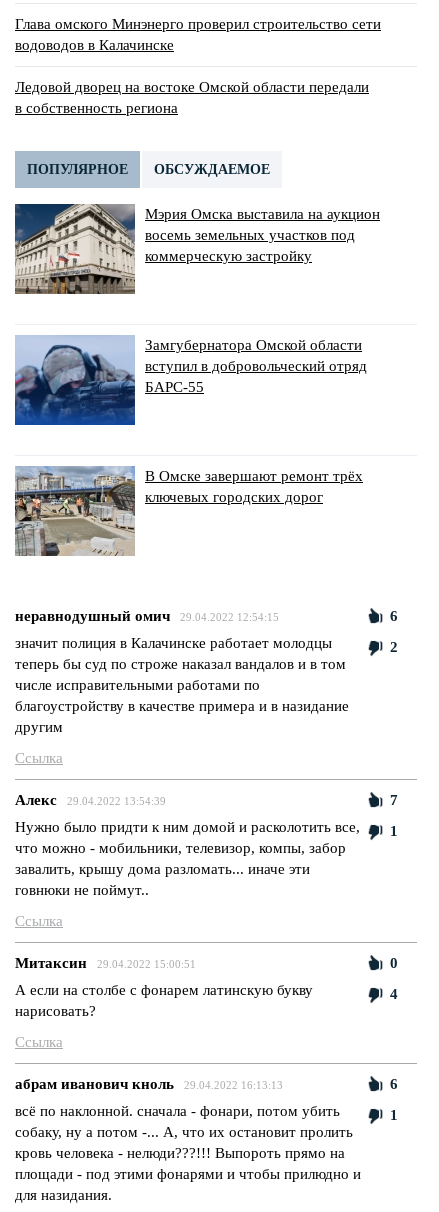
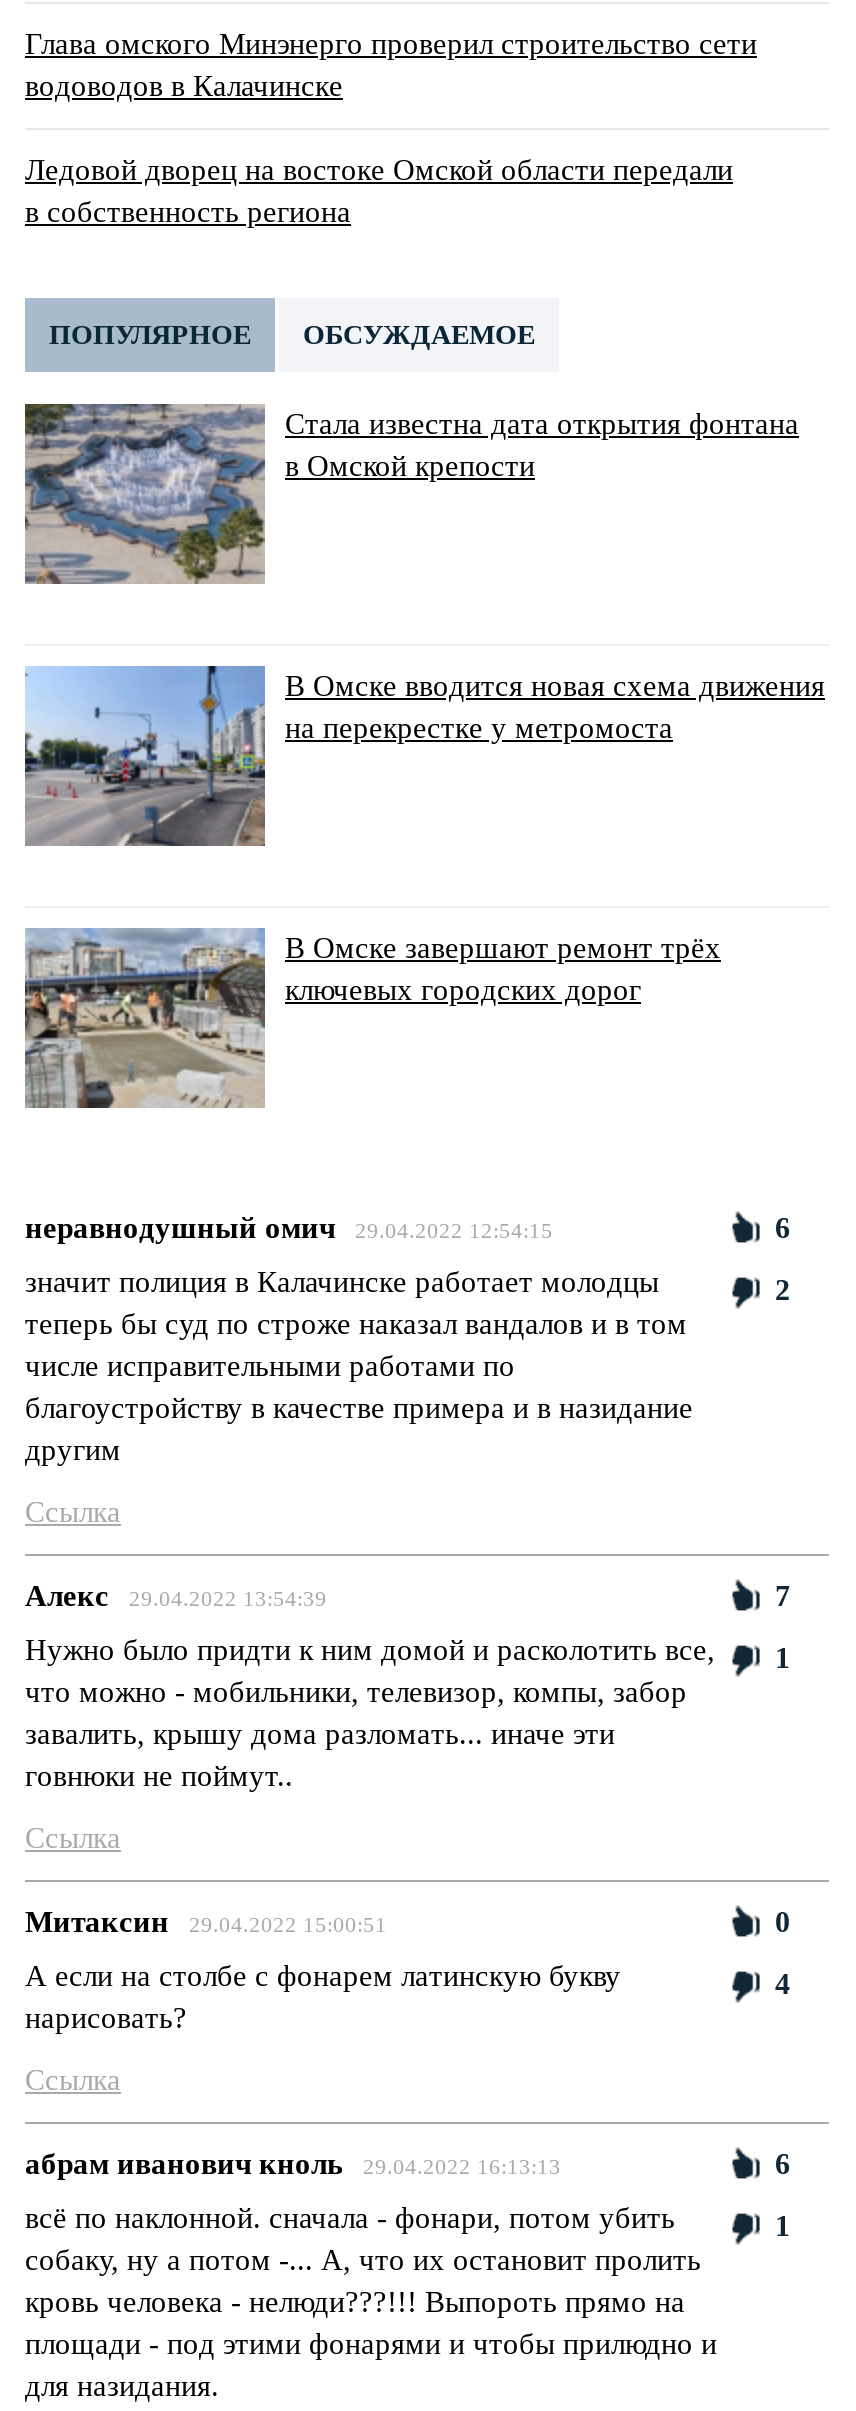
[14,203,380,295] [image] | Мэрия Омска выставила на аукцион | восемь земельных участков под | коммерческую застройку -> [23,402,799,586] [image] | Стала известна дата открытия фонтана | в Омской крепости
[14,335,367,426] [image] | Замгубернатора Омской области | вступил в добровольческий отряд | БАРС-55 -> [23,664,825,848] [image] | В Омске вводится новая схема движения | на перекрестке у метромоста

